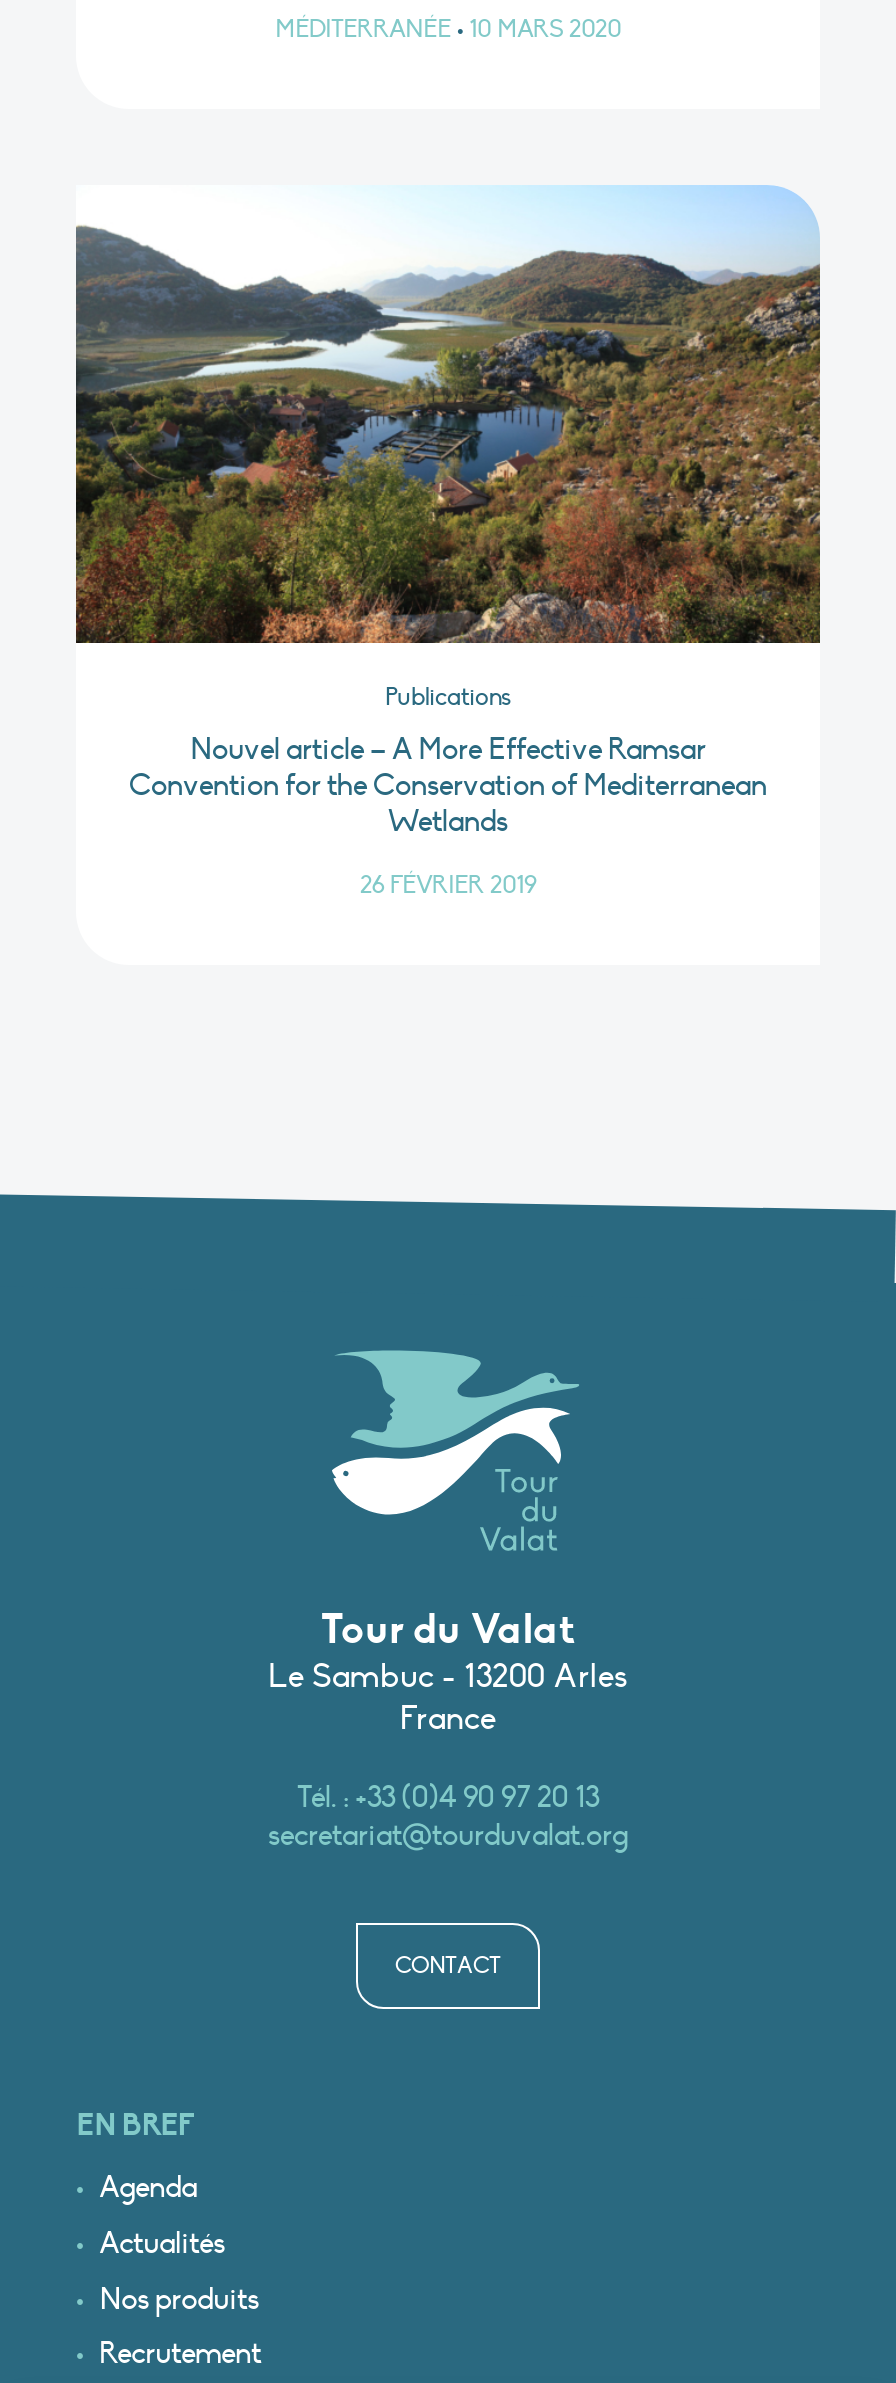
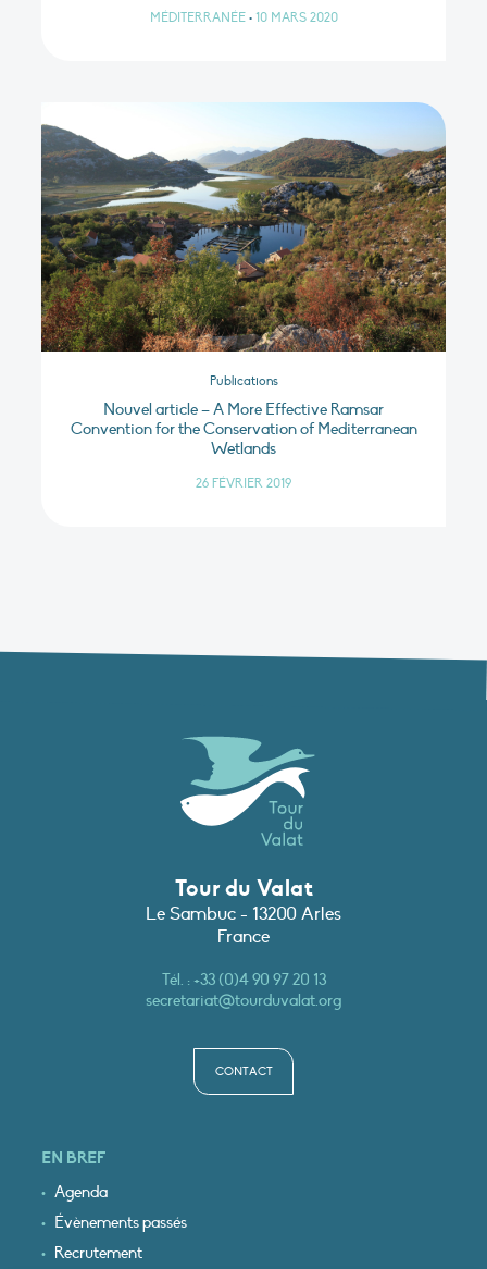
[99,2225,259,2316] Actualités | Nos produits -> [54,1213,187,1232] Évènements passés

